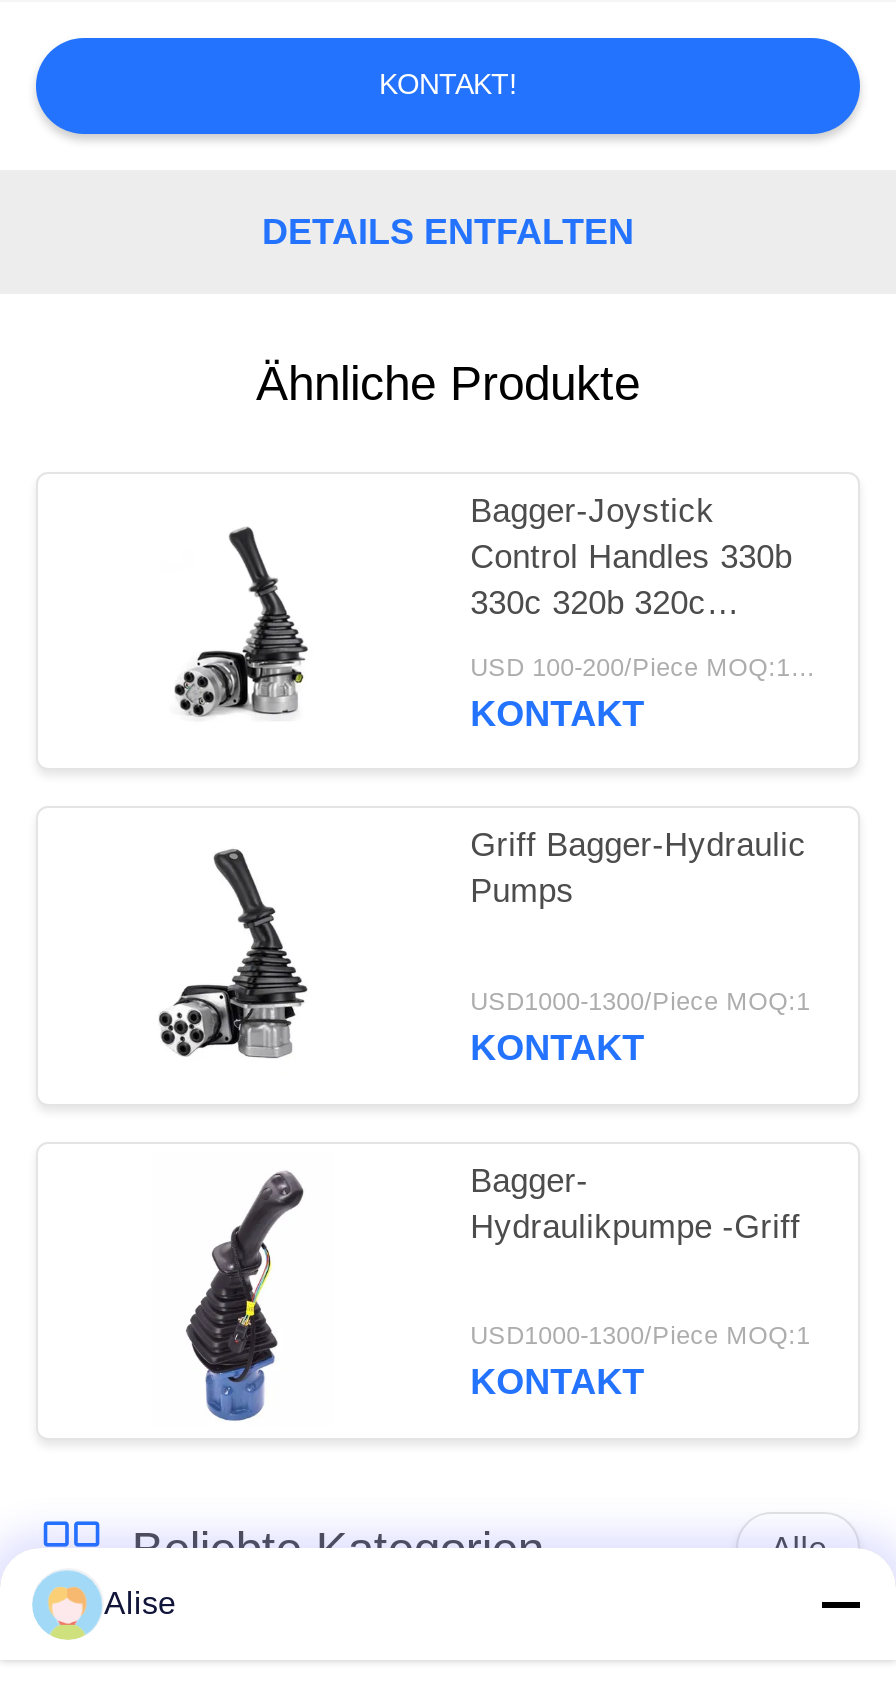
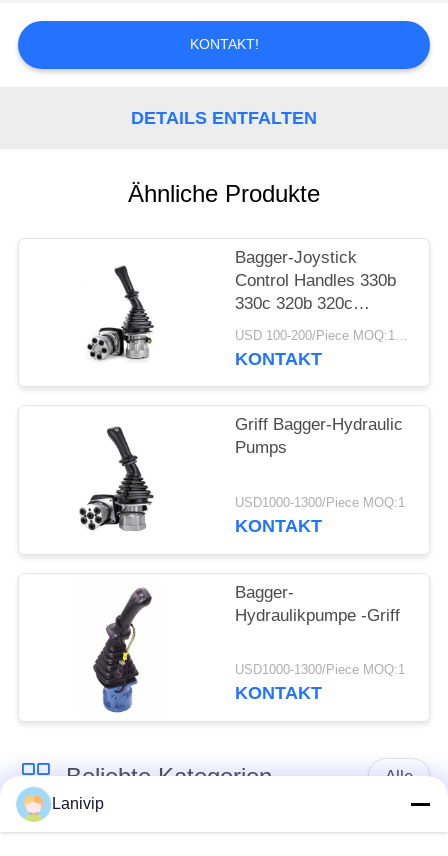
[104,1586,176,1620] Alise -> [52,795,104,812] Lanivip

